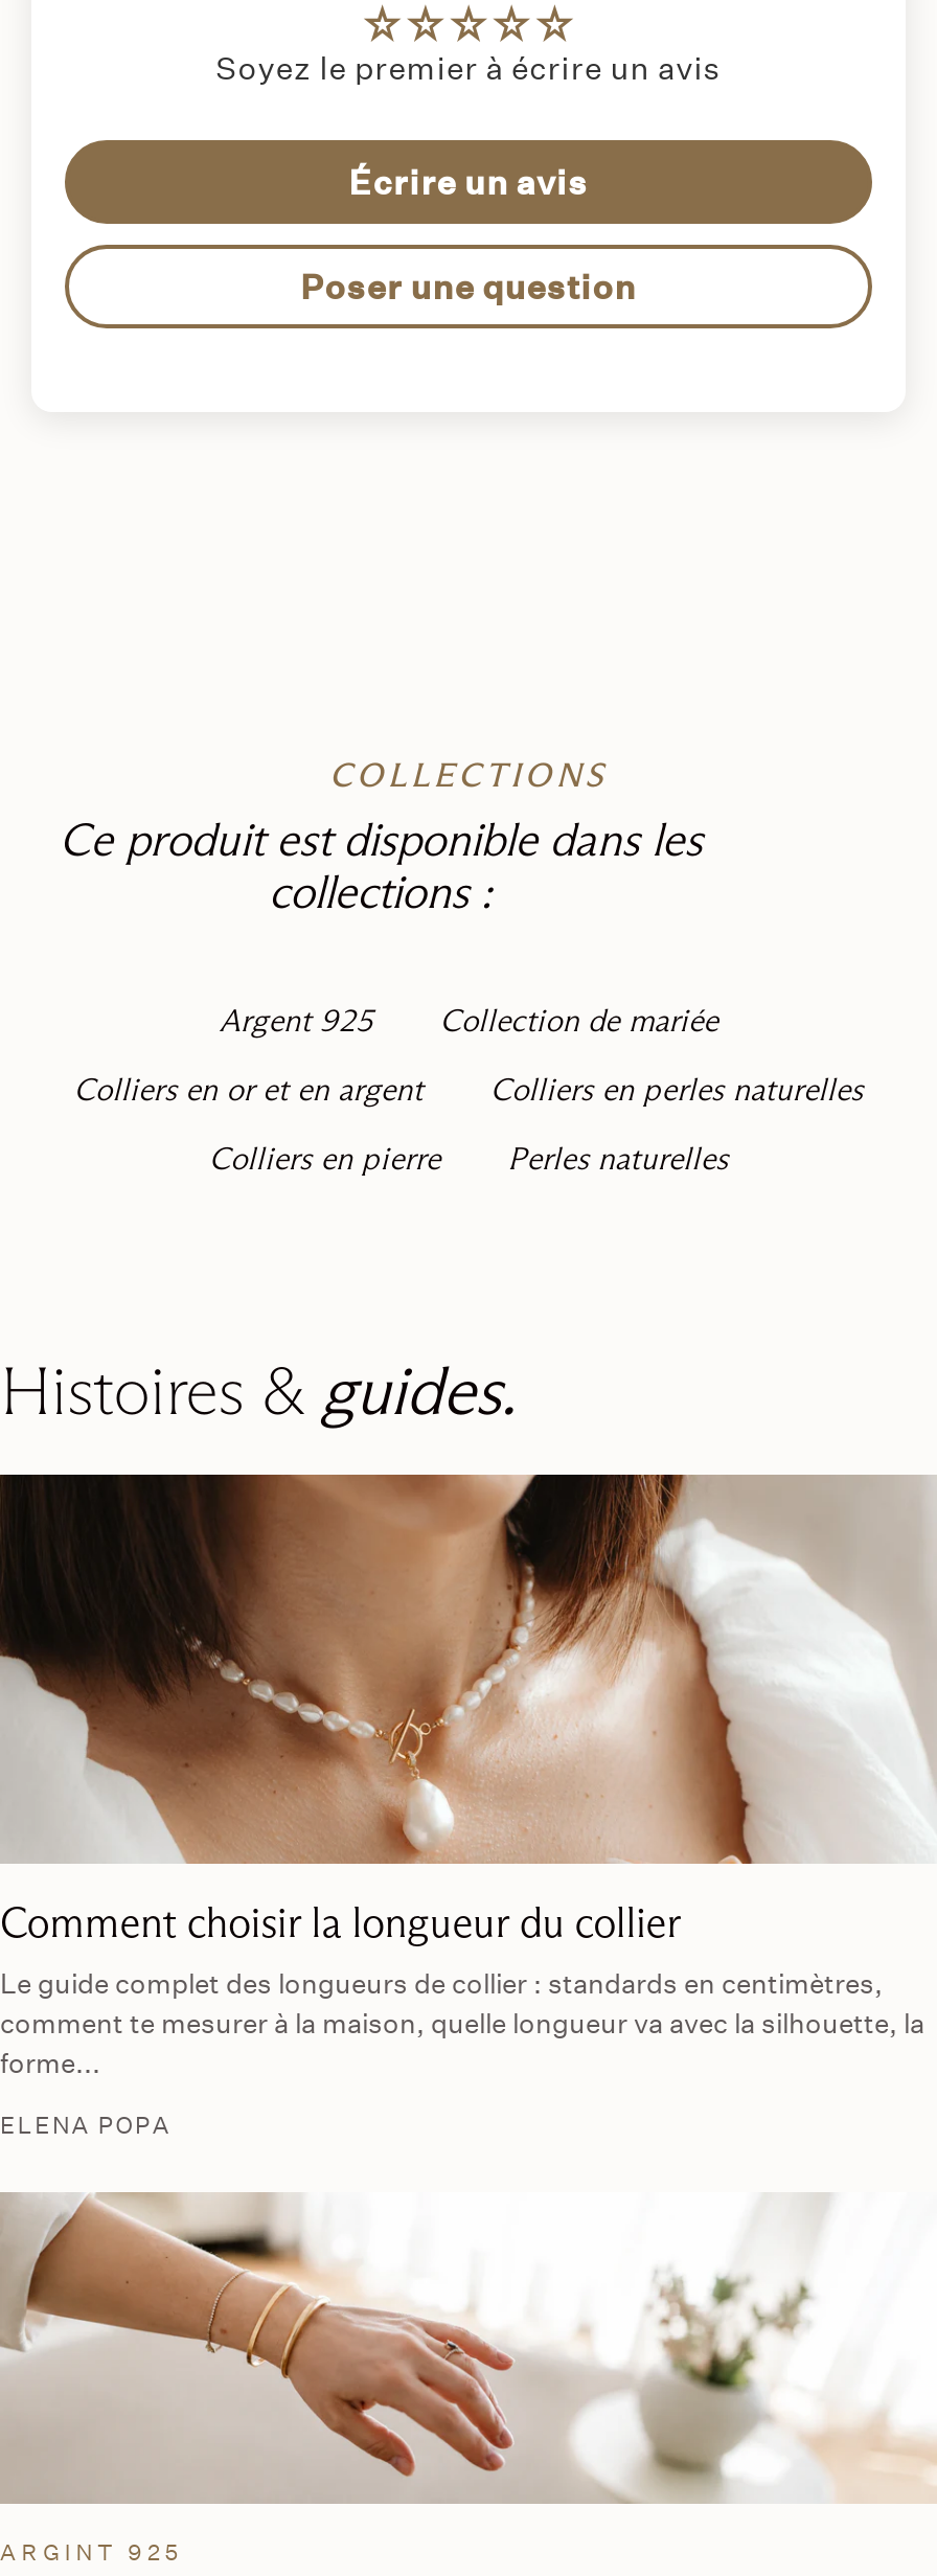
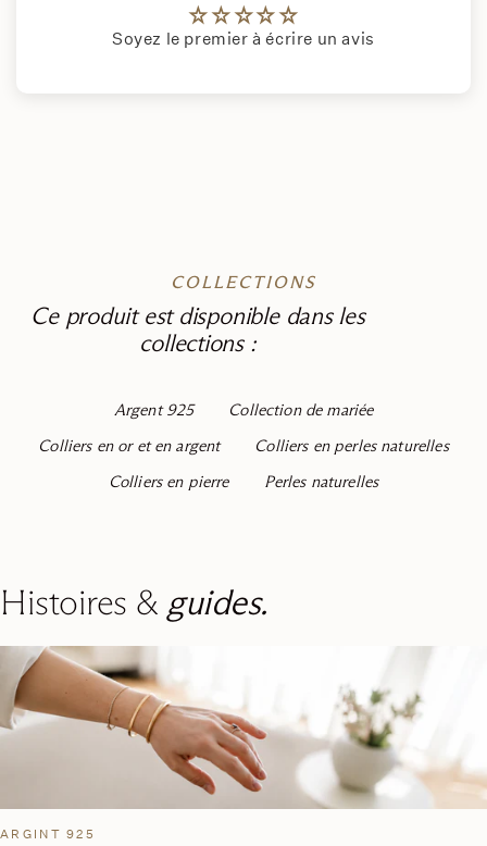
[300,162,637,308] Écrire un avis | Poser une question -> none
[0,1473,931,2140] [image] | Comment choisir la longueur du collier | Le guide complet des longueurs de collier : standards en centimètres, | comment te mesurer à la maison, quelle longueur va avec la silhouette, la | forme... | ELENA POPA -> none

